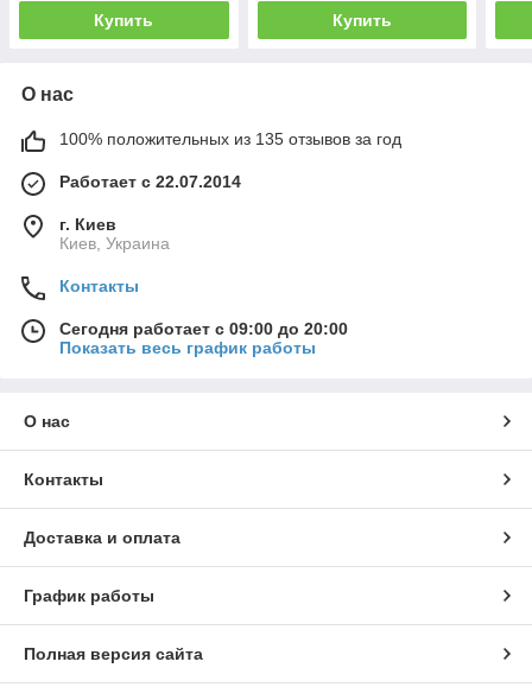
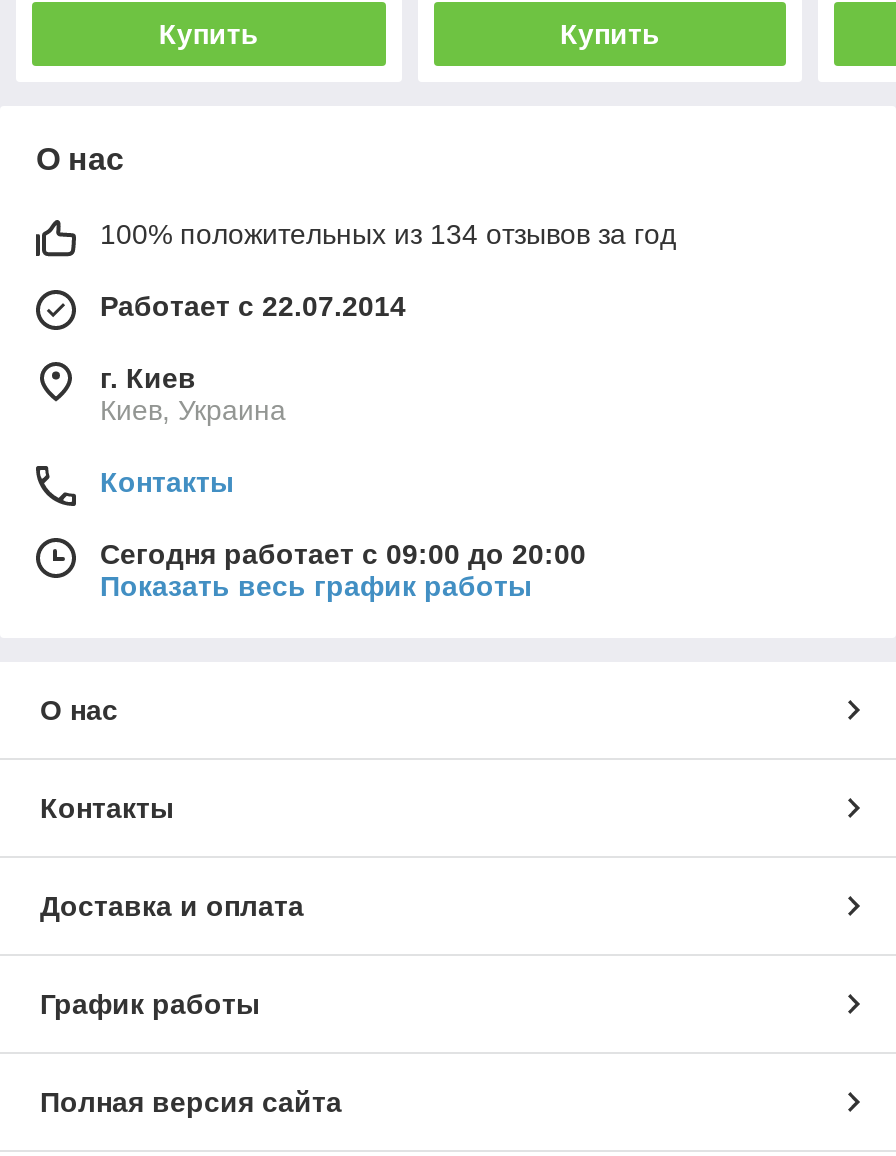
[59,130,401,149] 100% положительных из 135 отзывов за год -> [100,219,676,251] 100% положительных из 134 отзывов за год

